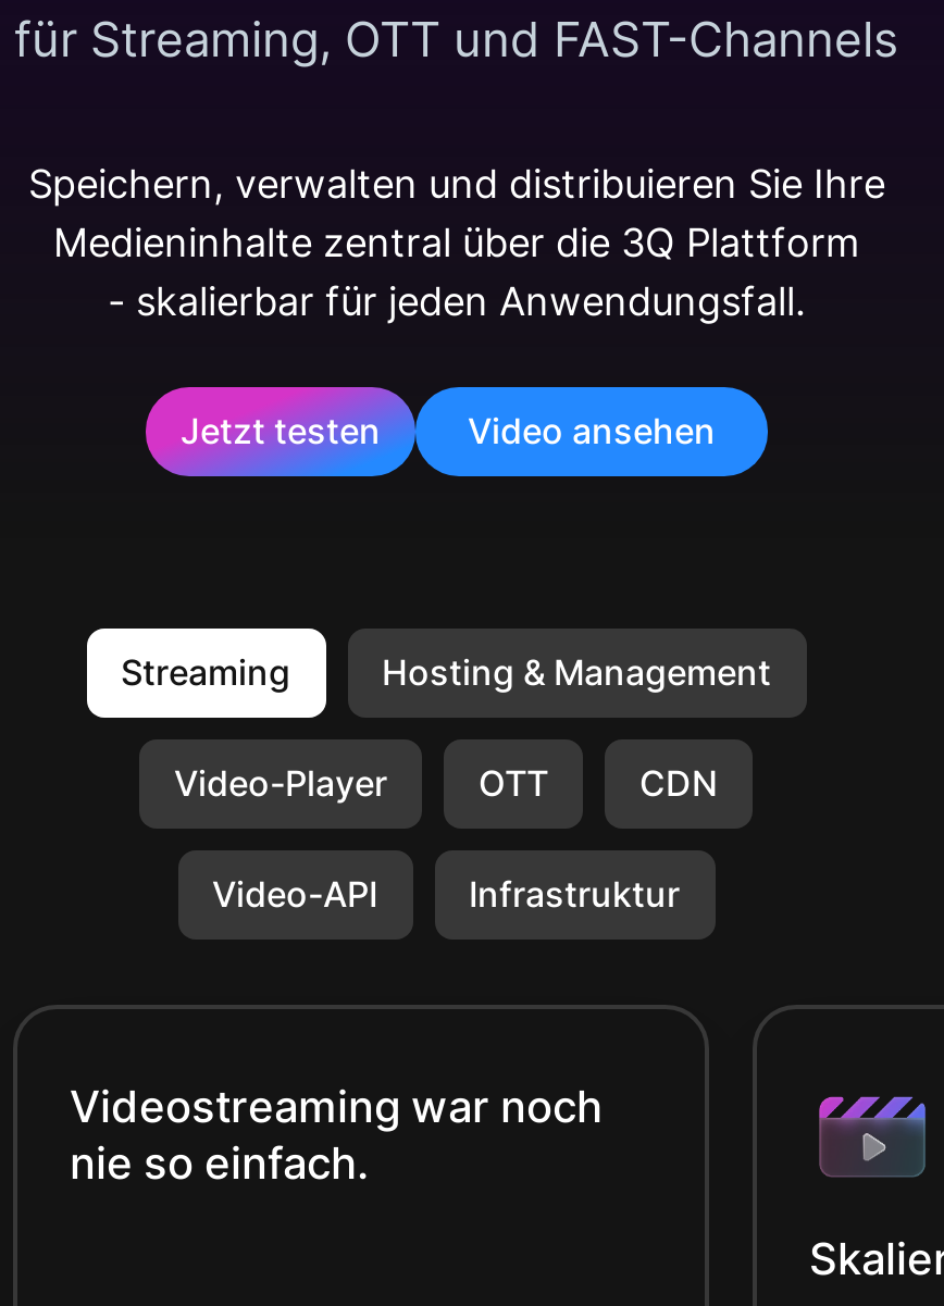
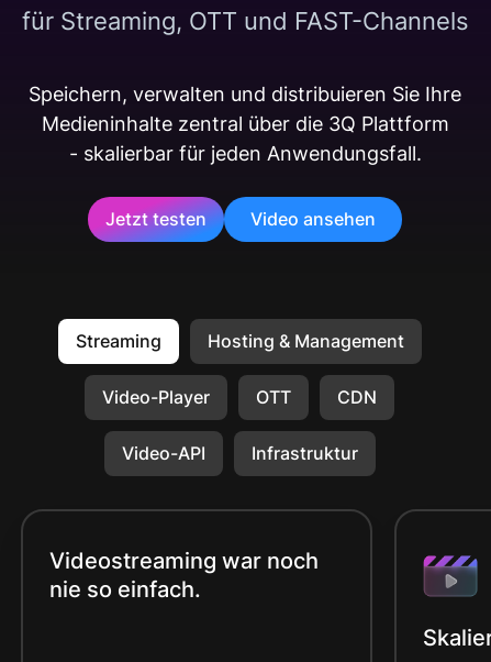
[811,1094,929,1174] [image] -> [423,555,482,595] [image]

